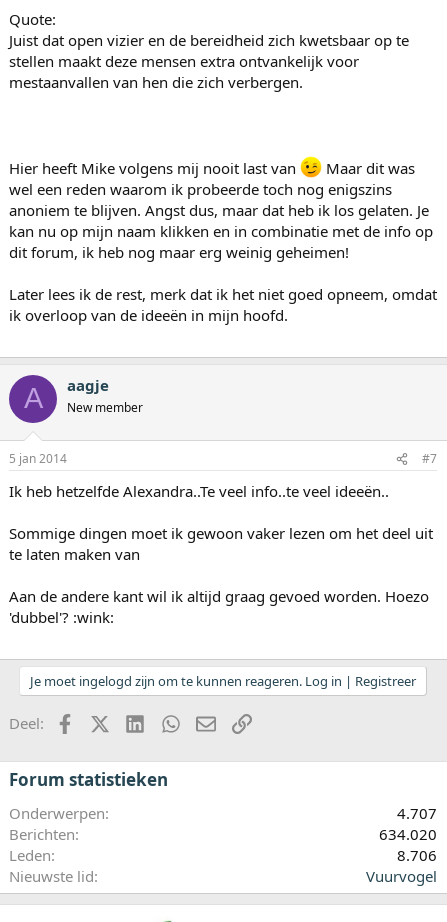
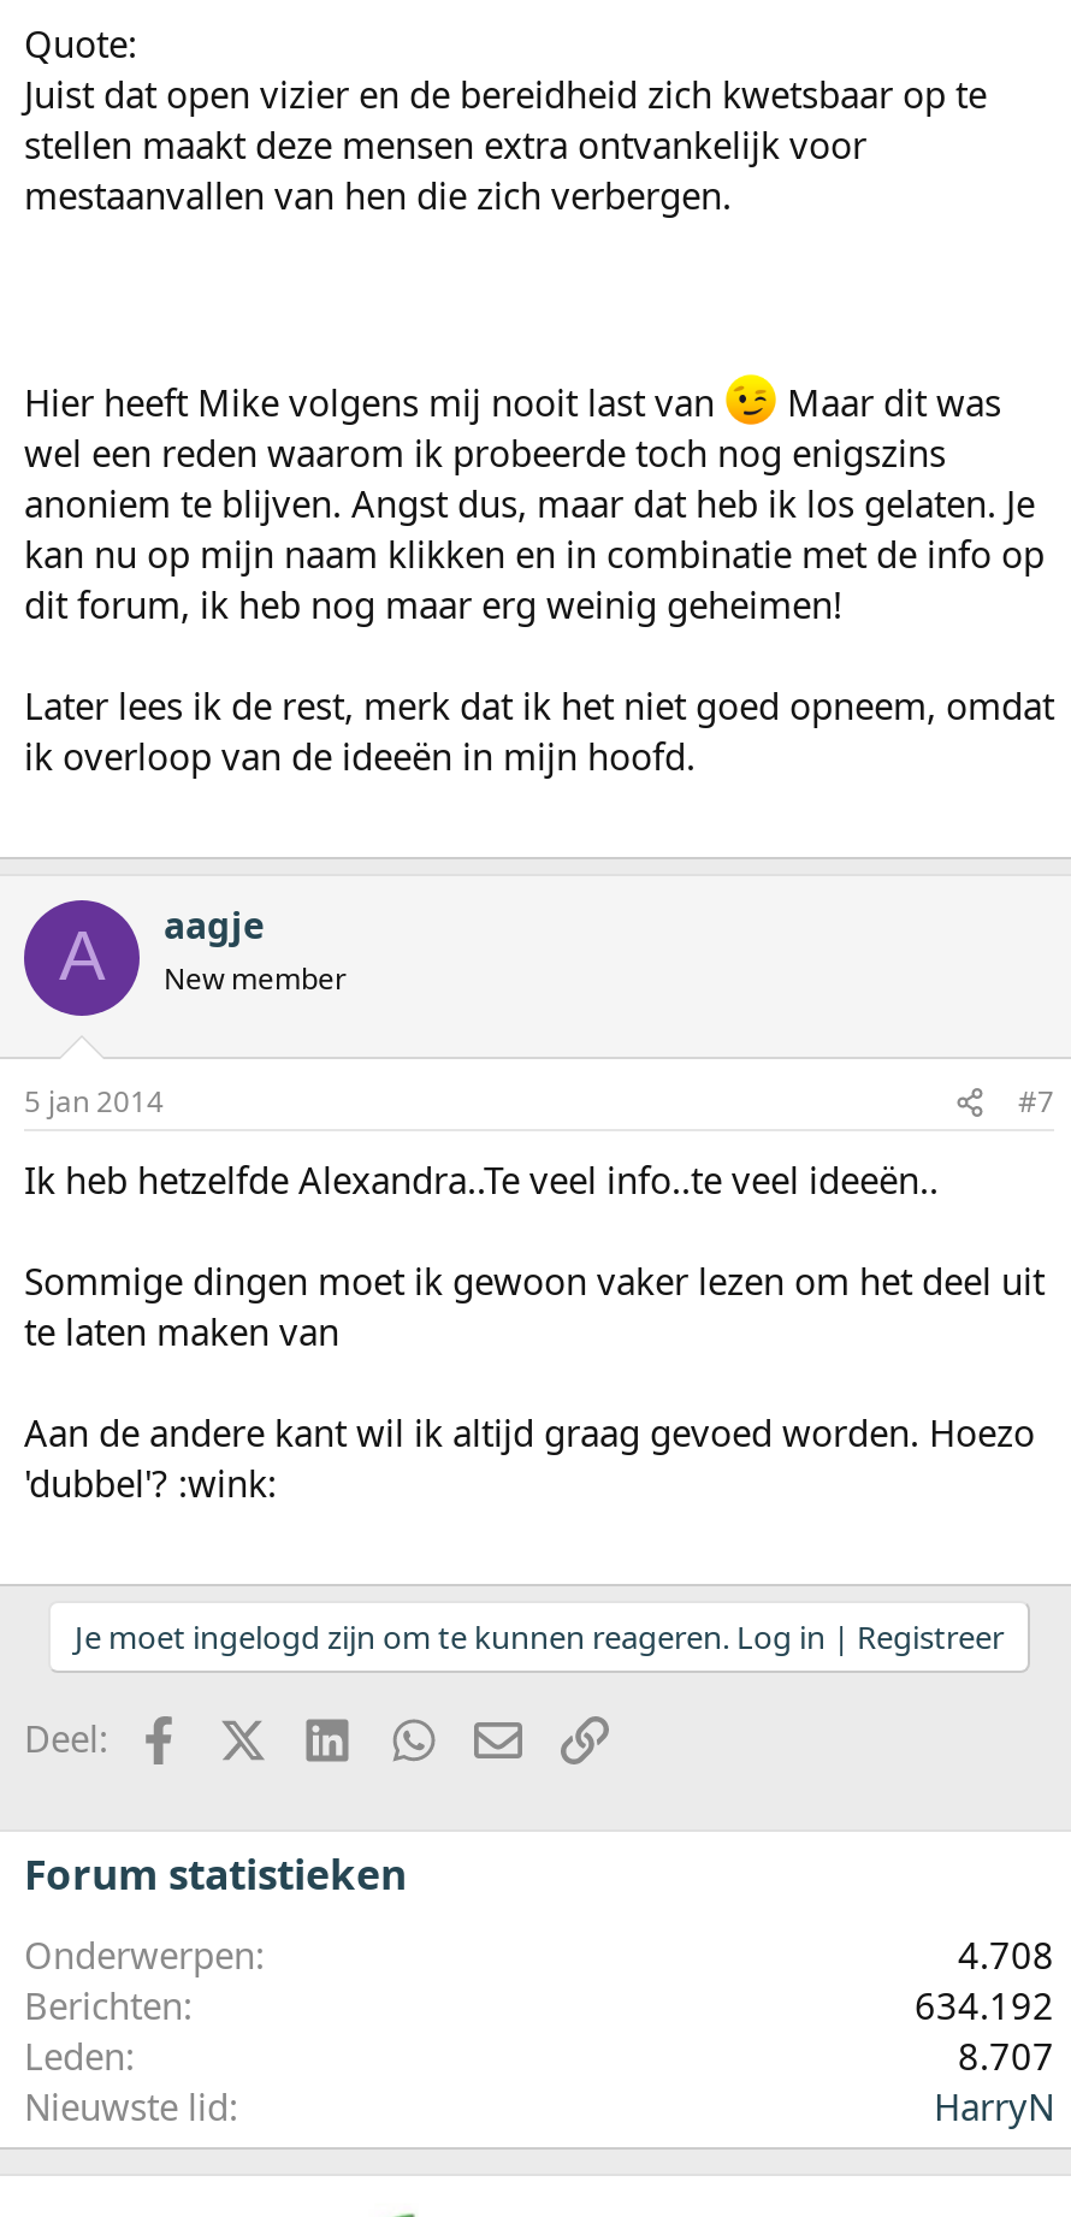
[397,803,437,823] 4.707 -> [958,1932,1054,1980] 4.708
[379,824,437,844] 634.020 -> [915,1982,1054,2030] 634.192
[397,845,437,865] 8.706 -> [958,2033,1054,2081] 8.707
[366,866,437,886] Vuurvogel -> [934,2083,1054,2131] HarryN

